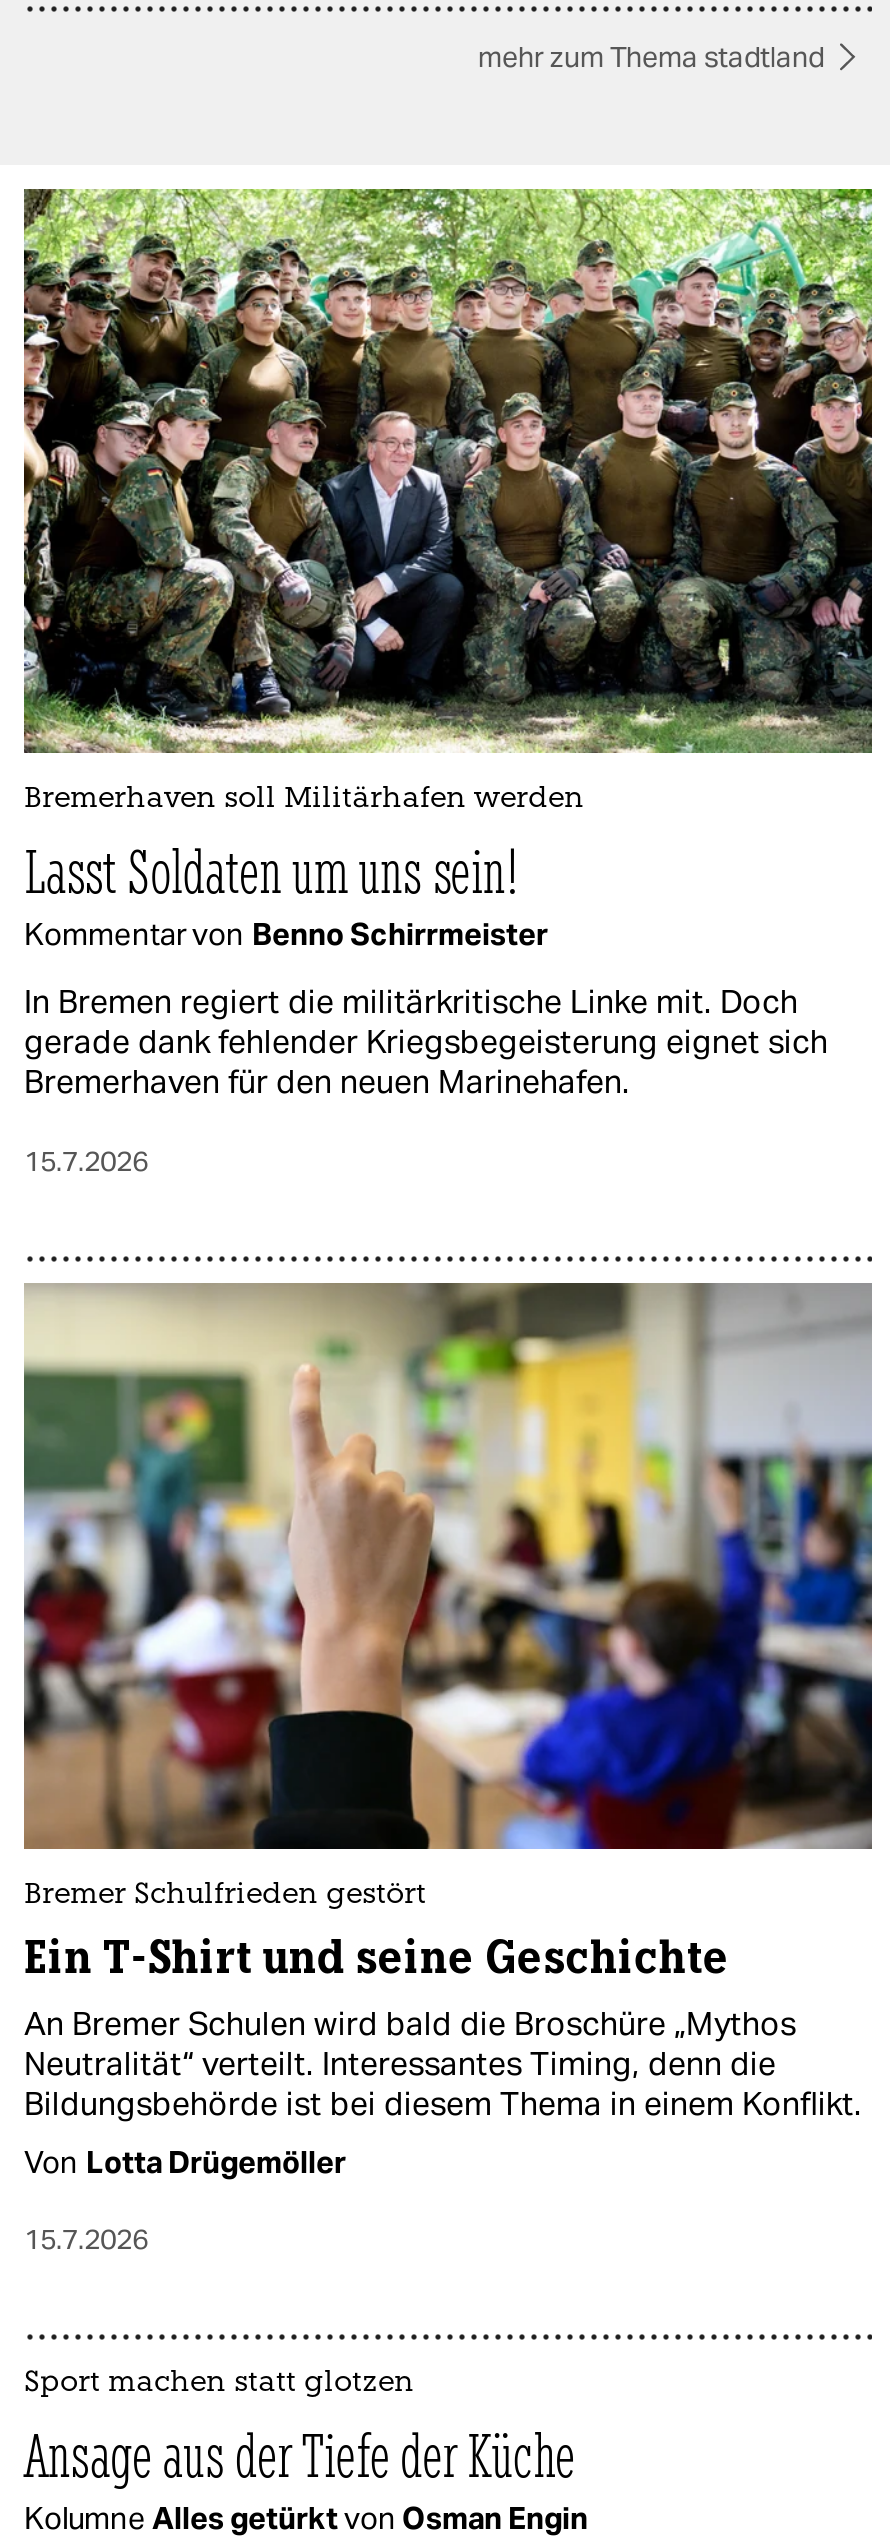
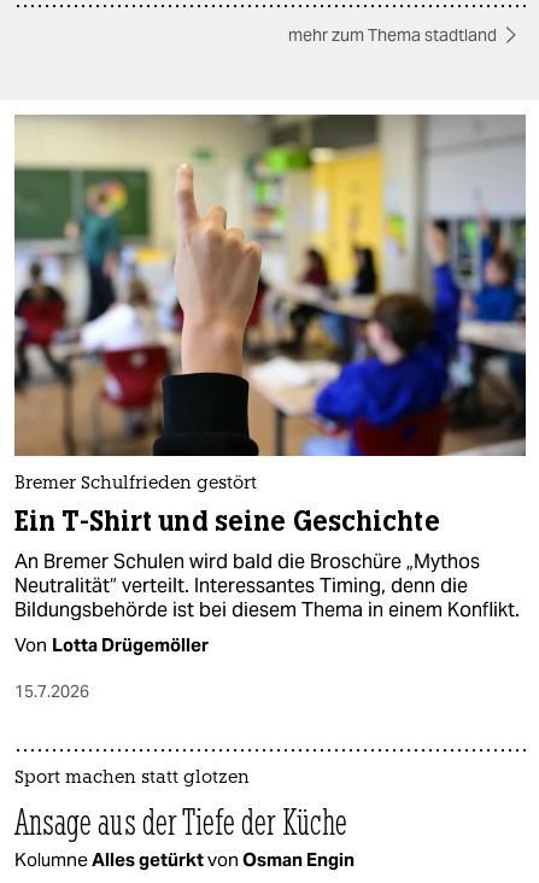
[22,188,874,1179] [image] | Bremerhaven soll Militärhafen werden | Lasst Soldaten um uns sein! | Kommentar von Benno Schirrmeister | In Bremen regiert die militärkritische Linke mit. Doch | gerade dank fehlender Kriegsbegeisterung eignet sich | Bremerhaven für den neuen Marinehafen. | 15.7.2026 -> none

